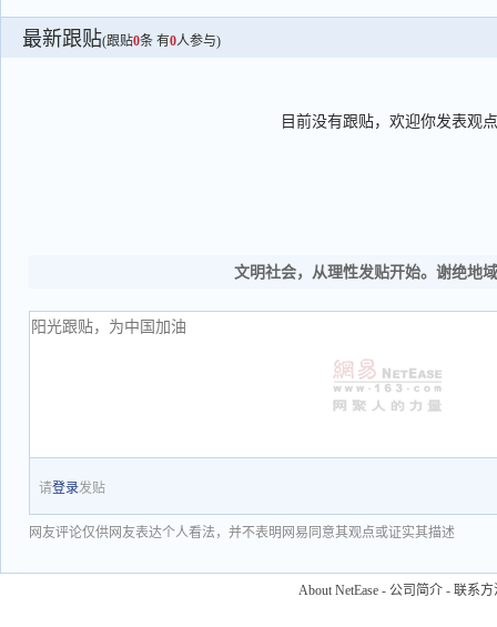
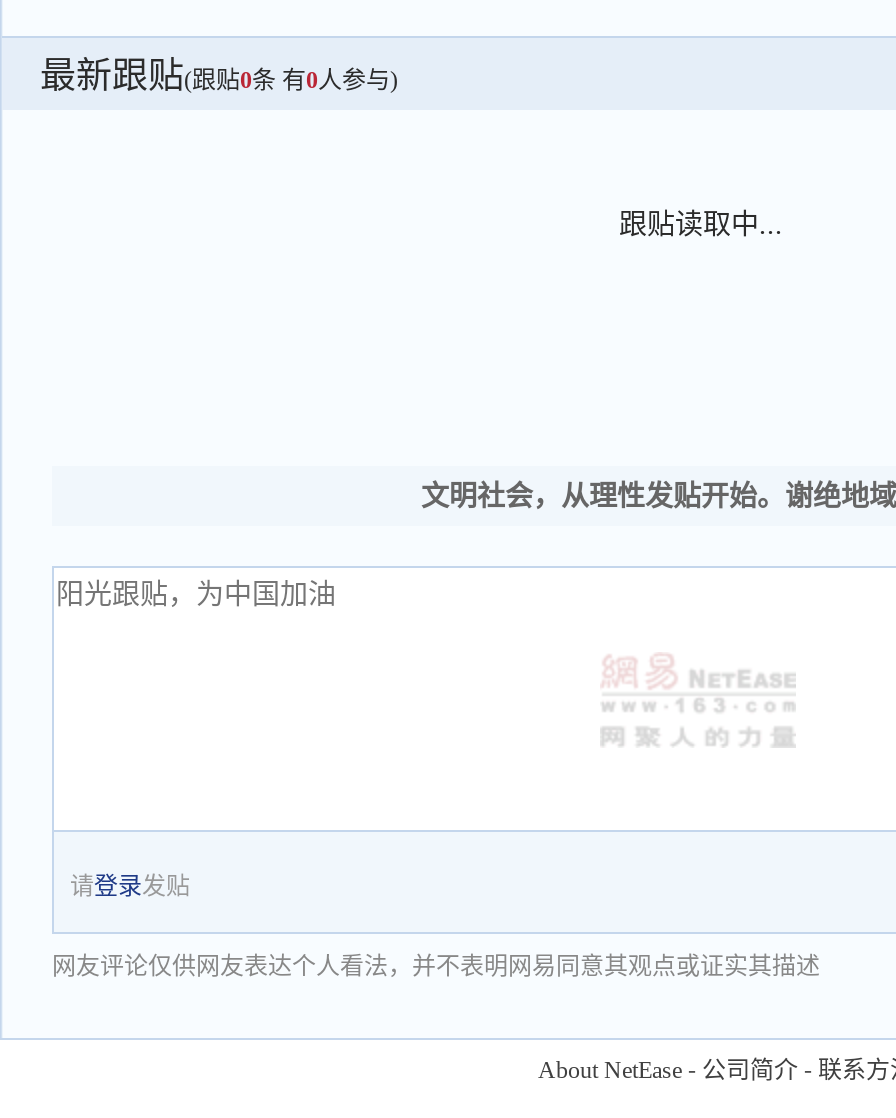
[280,113,497,130] 目前没有跟贴，欢迎你发表观点 -> [619,210,783,240] 跟贴读取中...

